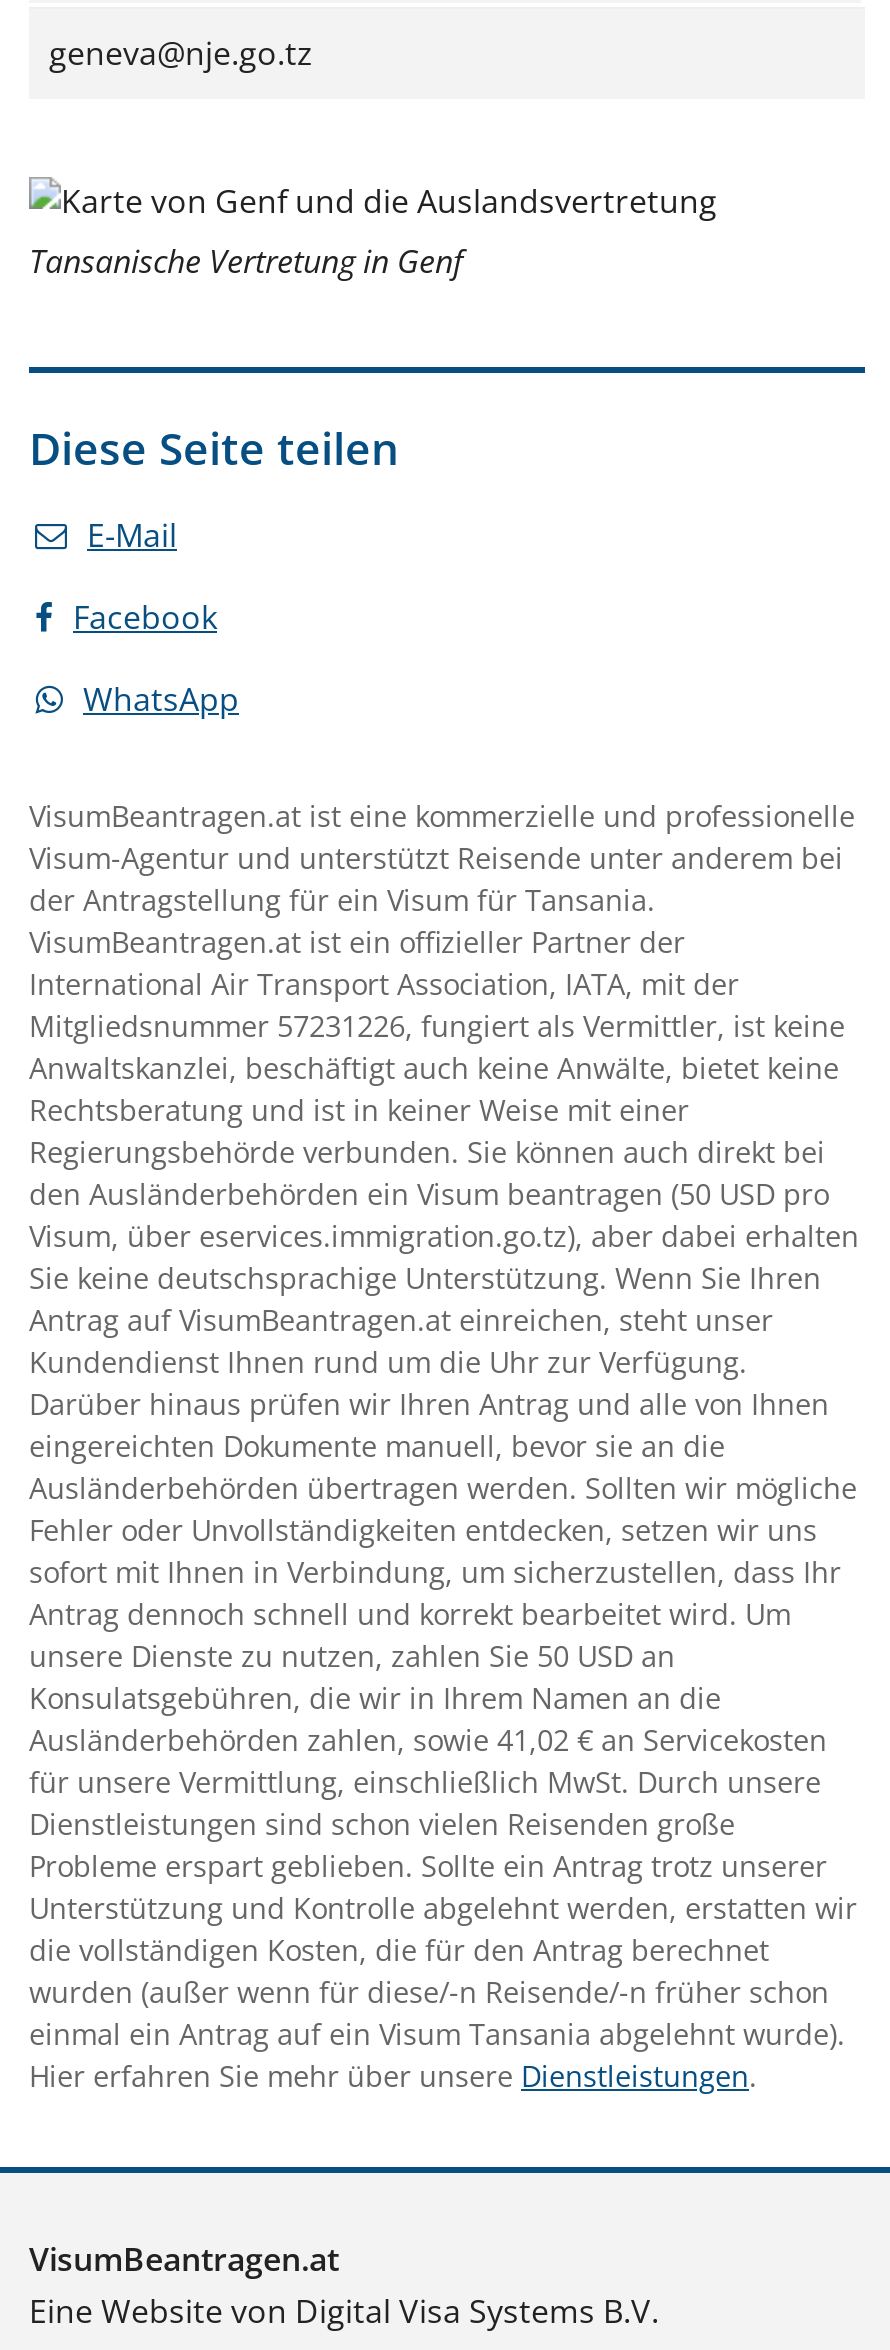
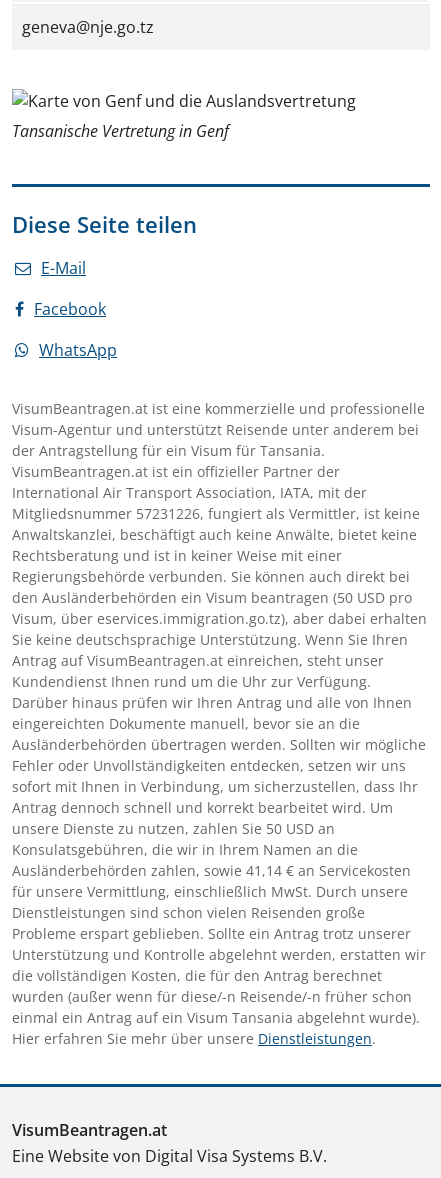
[29,1721,827,1759] Ausländerbehörden zahlen, sowie 41,02 € an Servicekosten -> [12,861,411,880] Ausländerbehörden zahlen, sowie 41,14 € an Servicekosten

